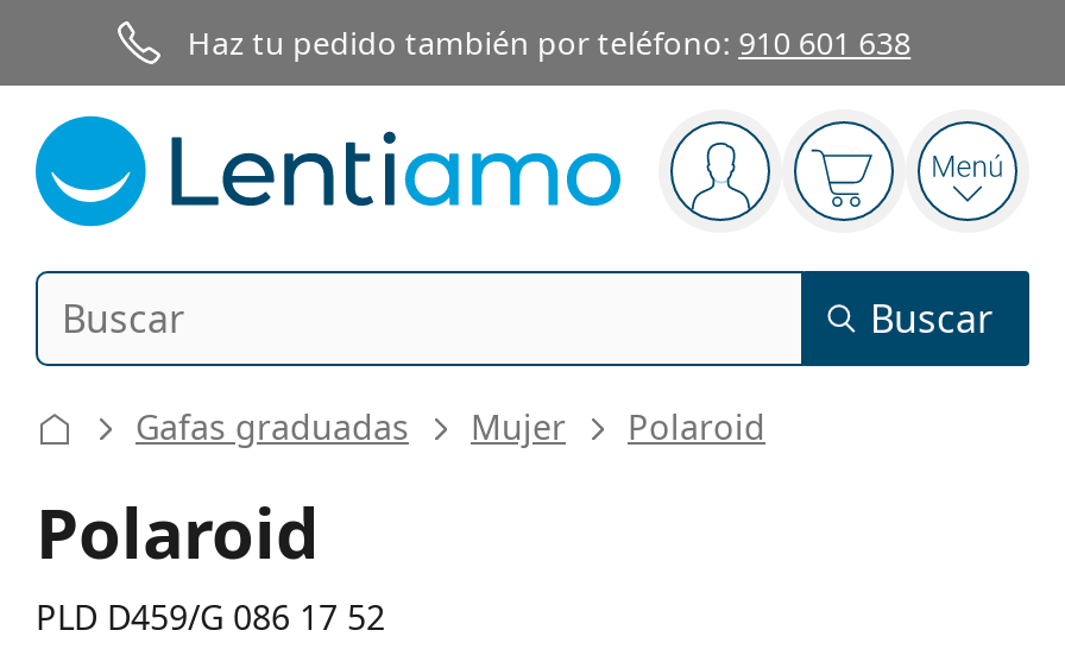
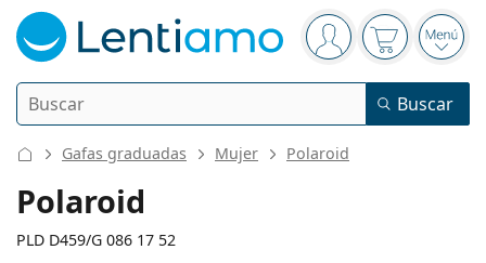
[188,21,911,64] Haz tu pedido también por teléfono: 910 601 638 -> none

